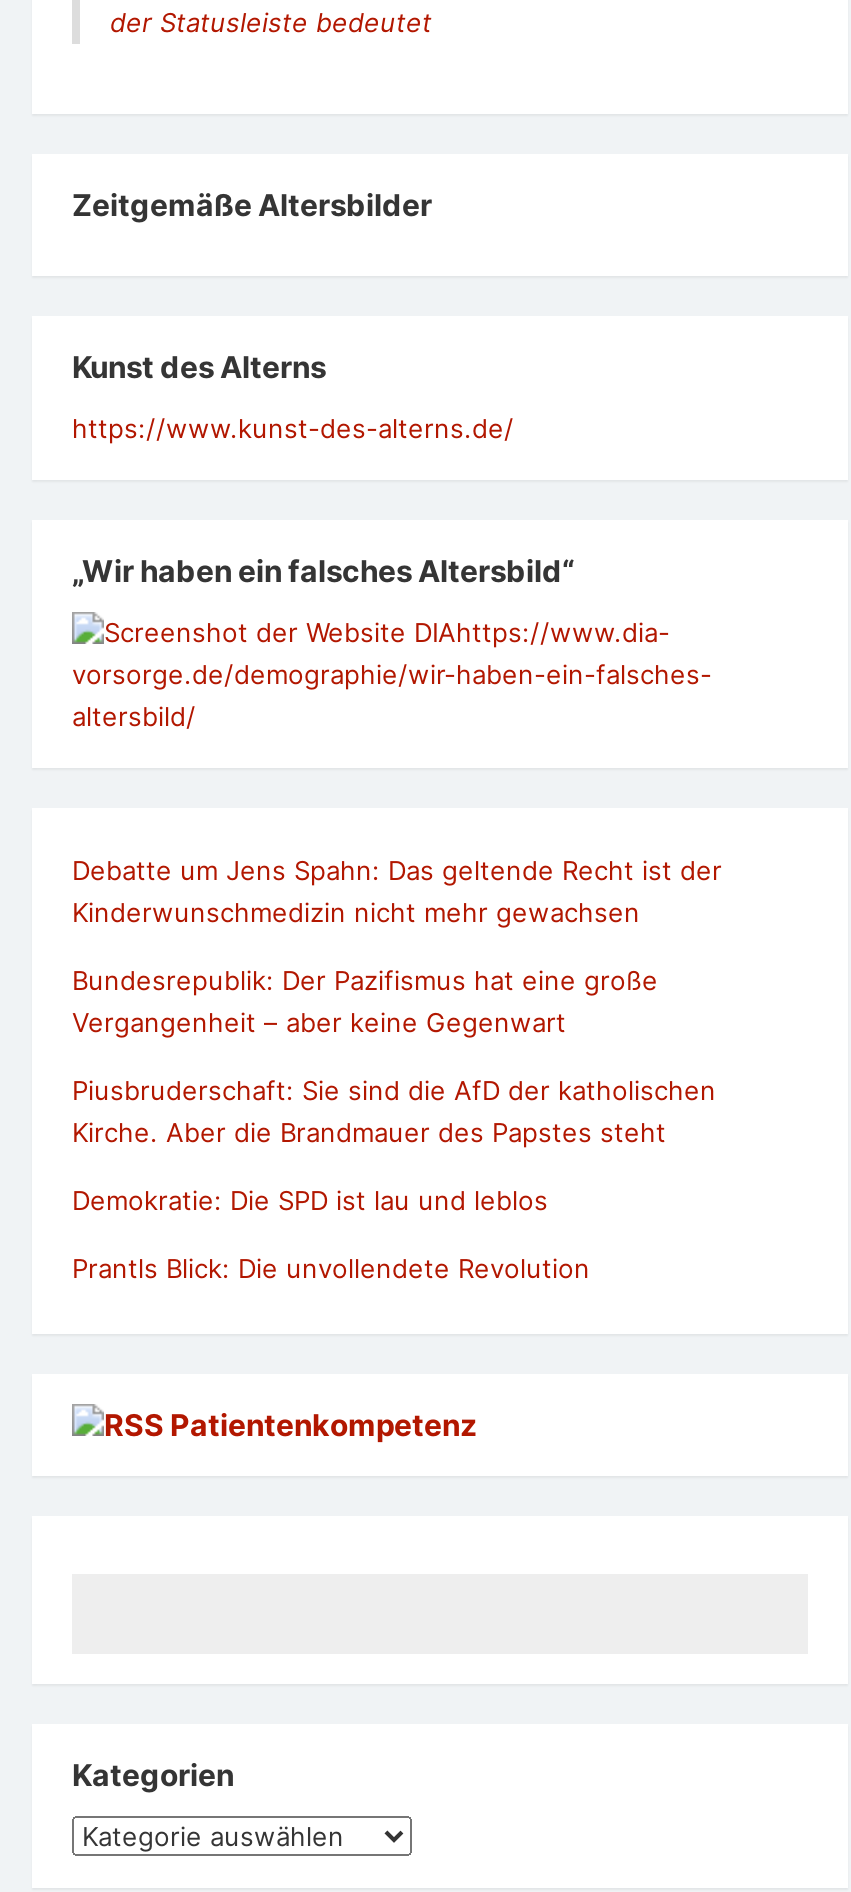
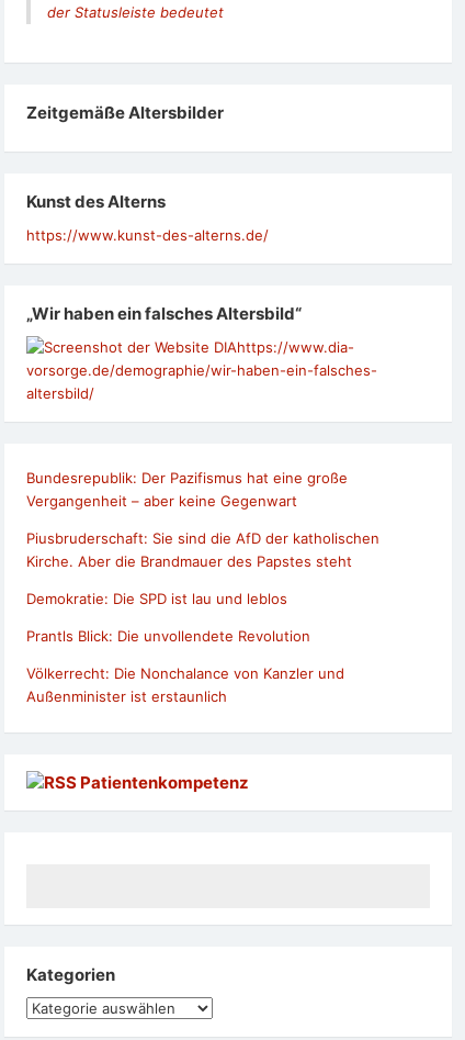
[72,854,722,928] Debatte um Jens Spahn: Das geltende Recht ist der | Kinderwunschmedizin nicht mehr gewachsen -> none
moved [72,964,716,1284] -> [26,469,379,645]: Bundesrepublik: Der Pazifismus hat eine große | Vergangenheit – aber keine Gegenwart | Piusbruderschaft: Sie sind die AfD der katholischen | Kirche. Aber die Brandmauer des Papstes steht | Demokratie: Die SPD ist lau und leblos | Prantls Blick: Die unvollendete Revolution
none -> [26,664,344,705] Völkerrecht: Die Nonchalance von Kanzler und | Außenminister ist erstaunlich

